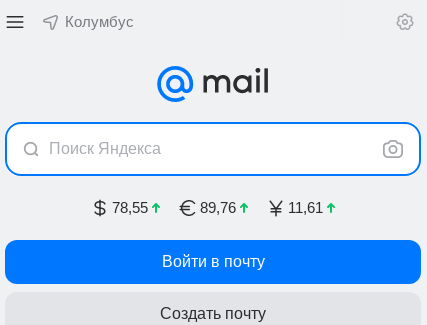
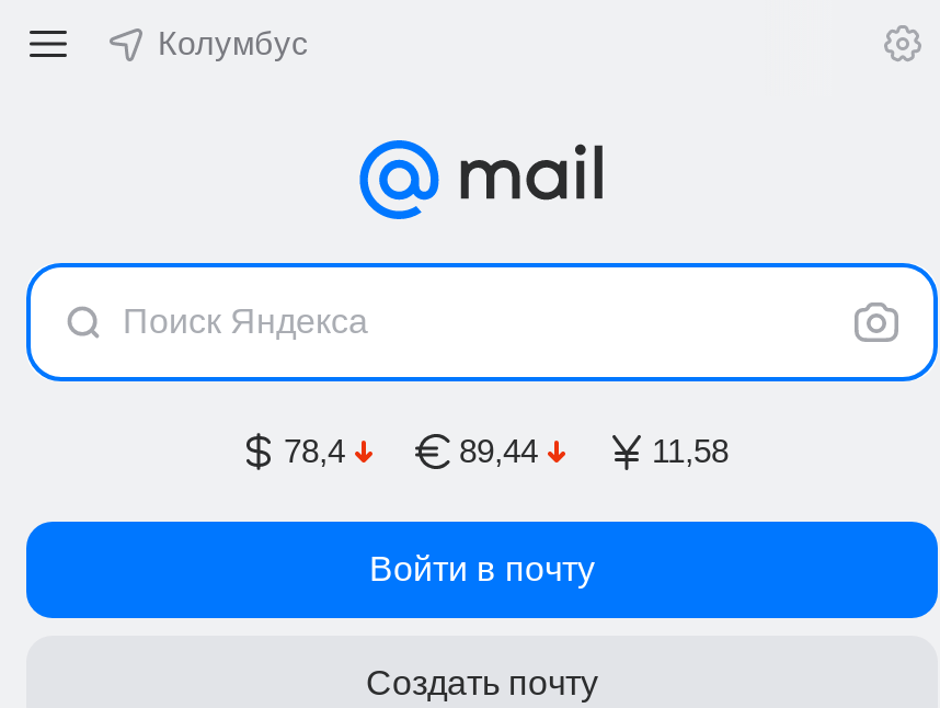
[111,199,147,216] 78,55 -> [284,432,345,469] 78,4
[199,199,235,216] 89,76 -> [459,432,538,469] 89,44
[287,199,322,216] 11,61 -> [652,432,729,469] 11,58

